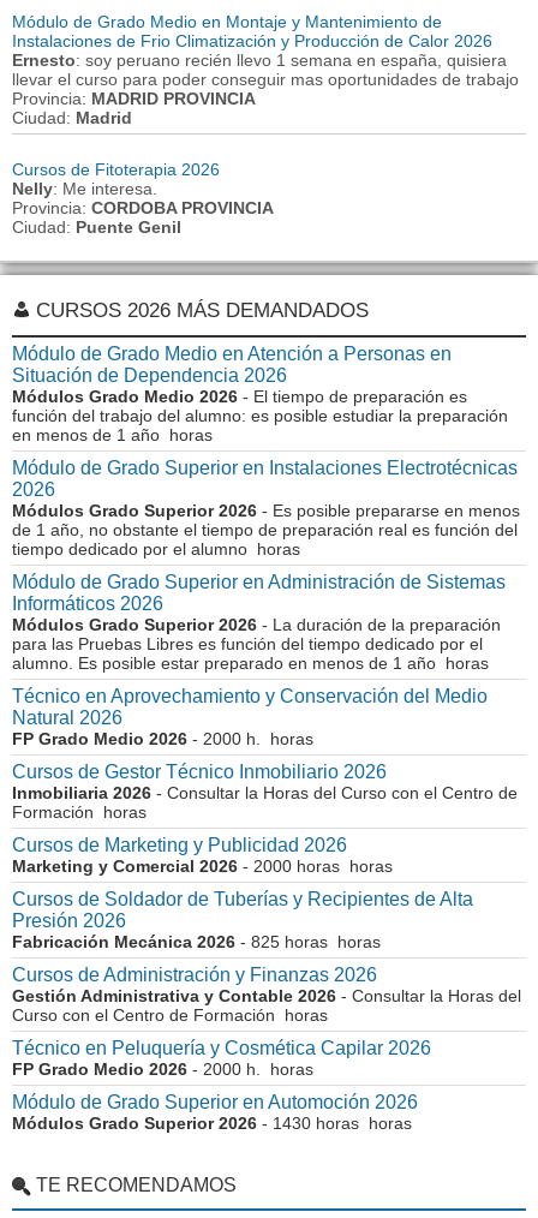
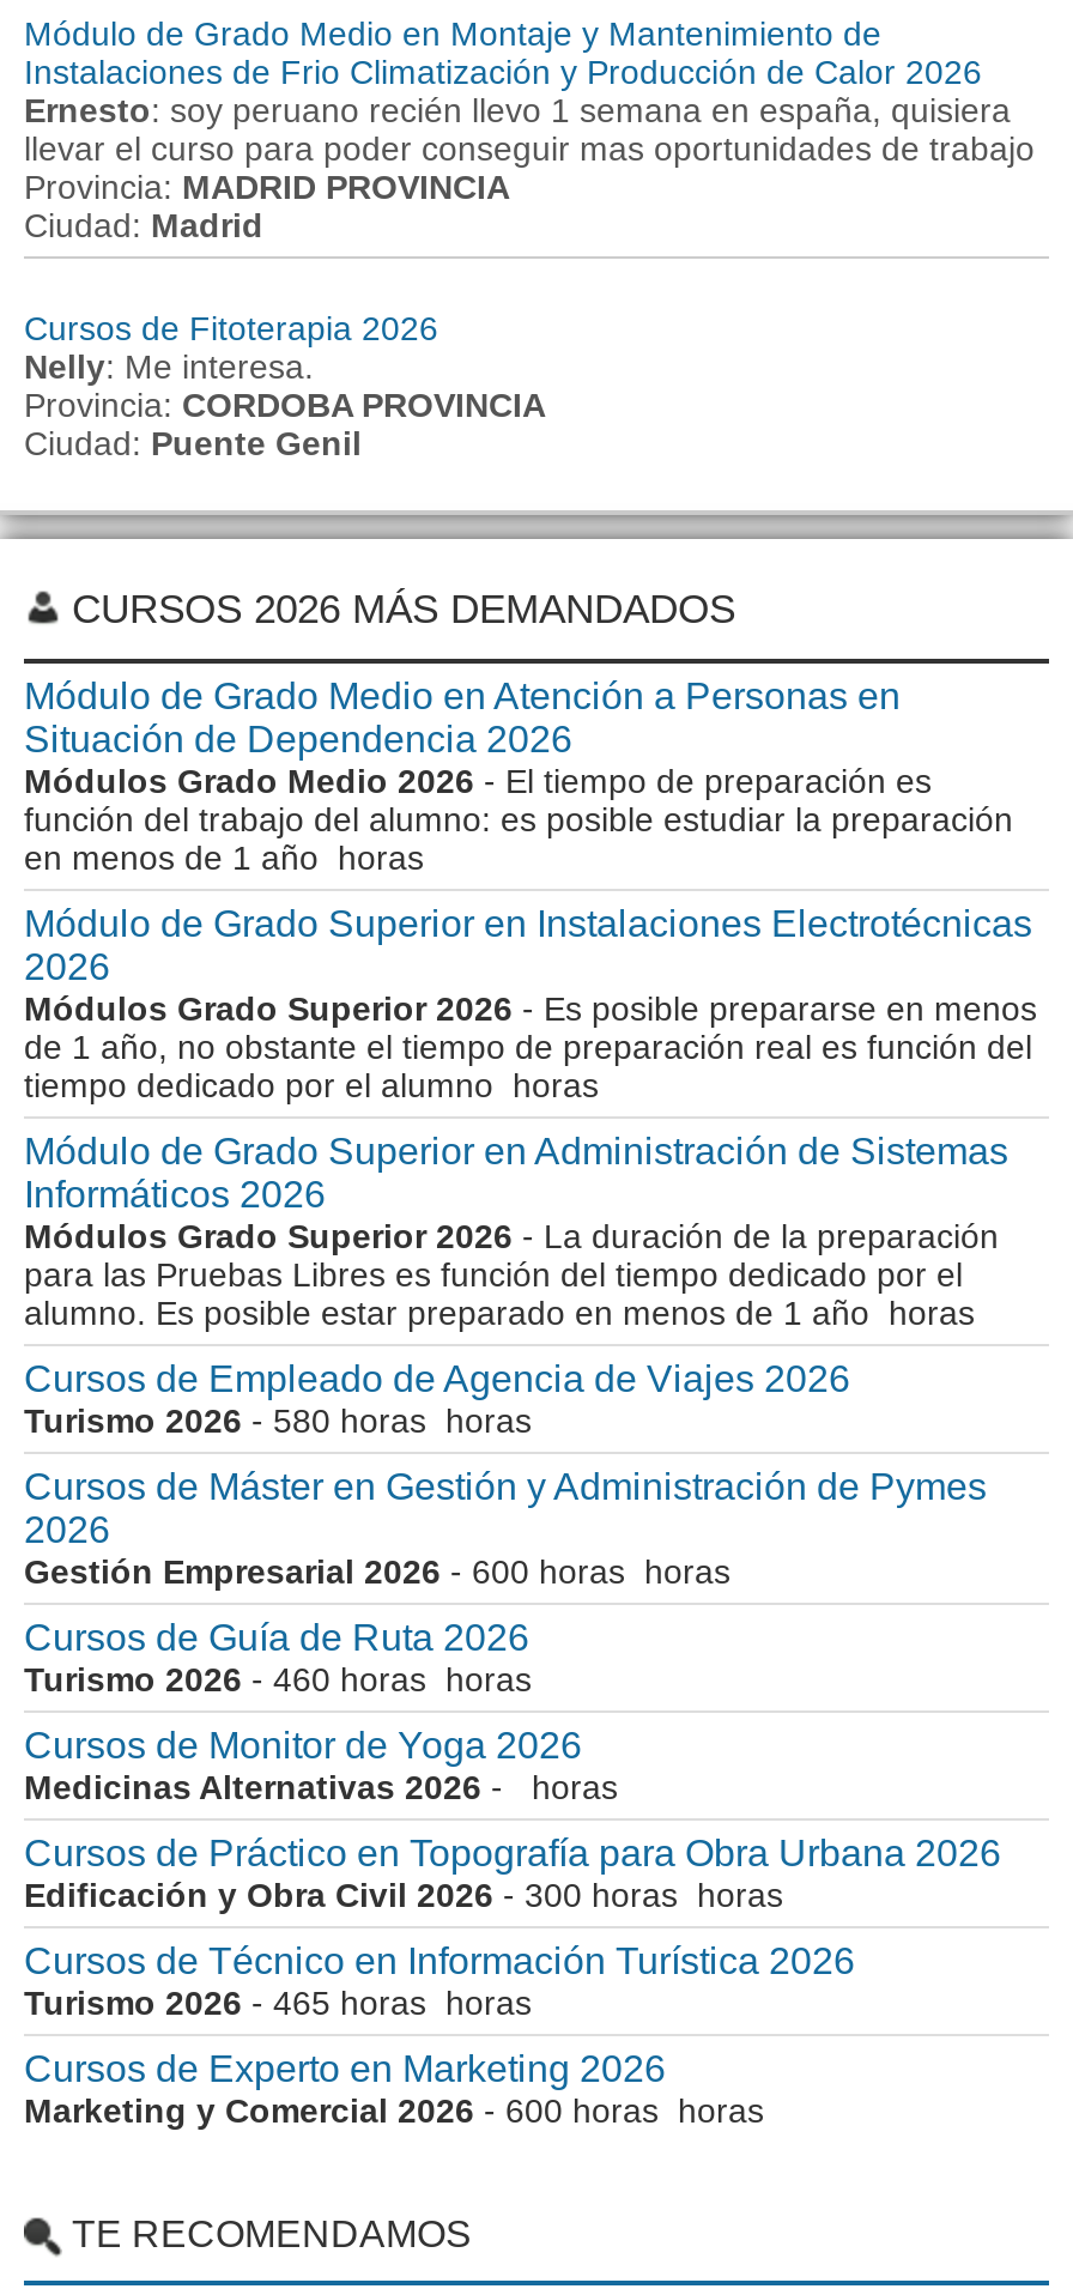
[12,686,488,748] Técnico en Aprovechamiento y Conservación del Medio | Natural 2026 | FP Grado Medio 2026 - 2000 h. horas -> [24,1358,850,1440] Cursos de Empleado de Agencia de Viajes 2026 | Turismo 2026 - 580 horas horas
[12,762,518,822] Cursos de Gestor Técnico Inmobiliario 2026 | Inmobiliaria 2026 - Consultar la Horas del Curso con el Centro de | Formación horas -> [24,1466,987,1591] Cursos de Máster en Gestión y Administración de Pymes | 2026 | Gestión Empresarial 2026 - 600 horas horas
[12,835,393,876] Cursos de Marketing y Publicidad 2026 | Marketing y Comercial 2026 - 2000 horas horas -> [24,1617,532,1698] Cursos de Guía de Ruta 2026 | Turismo 2026 - 460 horas horas
[12,889,473,951] Cursos de Soldador de Tuberías y Recipientes de Alta | Presión 2026 | Fabricación Mecánica 2026 - 825 horas horas -> [24,1725,618,1806] Cursos de Monitor de Yoga 2026 | Medicinas Alternativas 2026 - horas
[12,965,521,1025] Cursos de Administración y Finanzas 2026 | Gestión Administrativa y Contable 2026 - Consultar la Horas del | Curso con el Centro de Formación horas -> [24,1833,1001,1914] Cursos de Práctico en Topografía para Obra Urbana 2026 | Edificación y Obra Civil 2026 - 300 horas horas
[12,1038,431,1079] Técnico en Peluquería y Cosmética Capilar 2026 | FP Grado Medio 2026 - 2000 h. horas -> [24,1940,855,2022] Cursos de Técnico en Información Turística 2026 | Turismo 2026 - 465 horas horas
[12,1092,418,1133] Módulo de Grado Superior en Automoción 2026 | Módulos Grado Superior 2026 - 1430 horas horas -> [24,2048,764,2130] Cursos de Experto en Marketing 2026 | Marketing y Comercial 2026 - 600 horas horas

